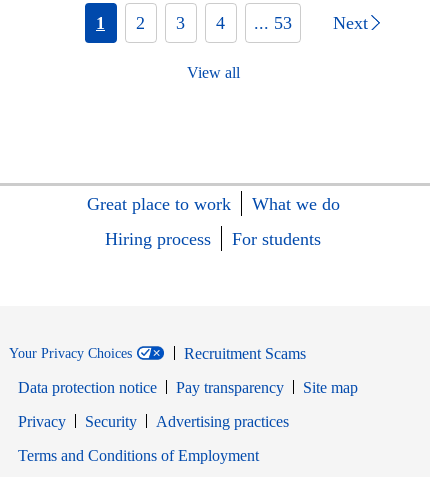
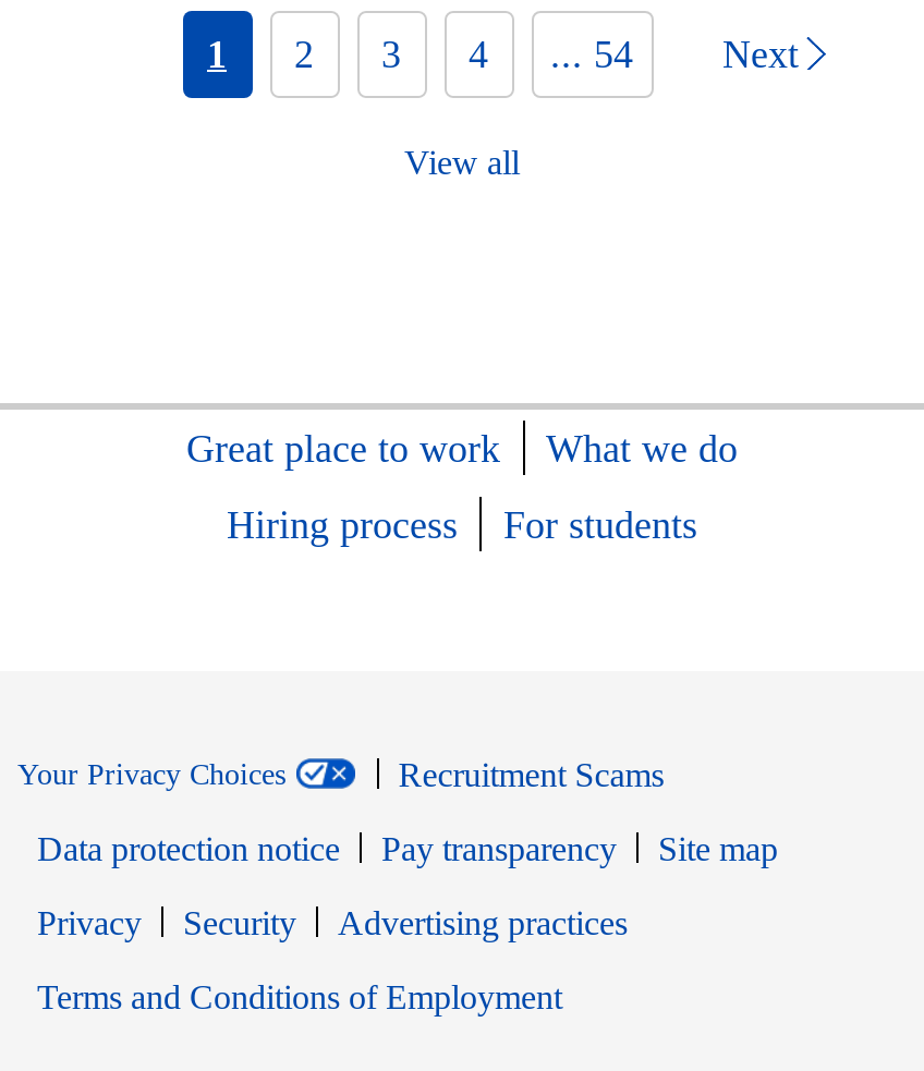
[96,12,291,32] 1 2 3 4 ... 53 -> [207,32,633,75] 1 2 3 4 ... 54

